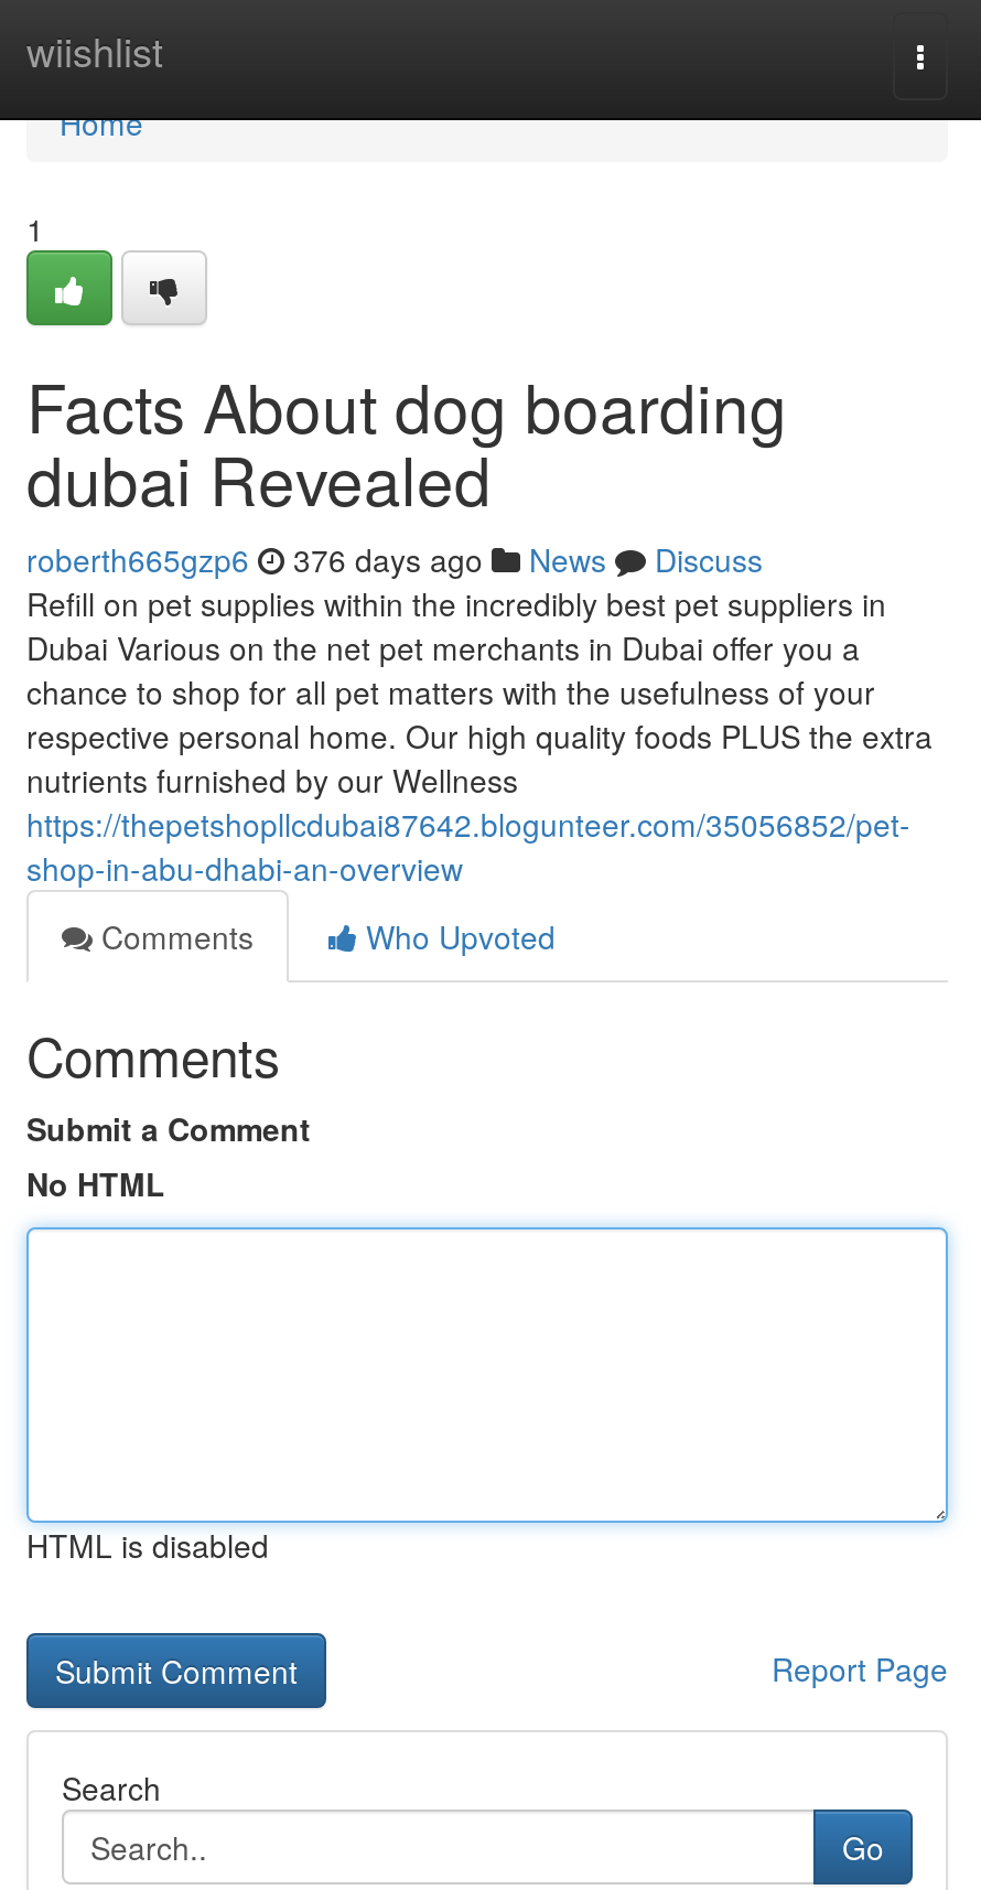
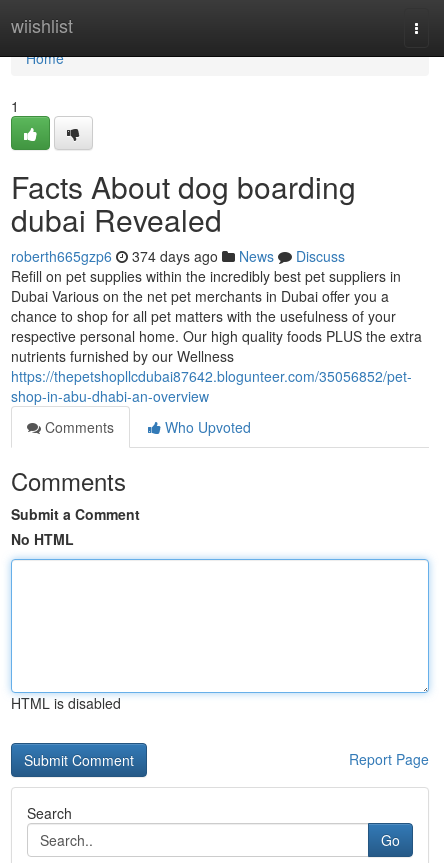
[26,537,763,581] roberth665gzp6 376 days ago News Discuss -> [11,246,345,266] roberth665gzp6 374 days ago News Discuss

